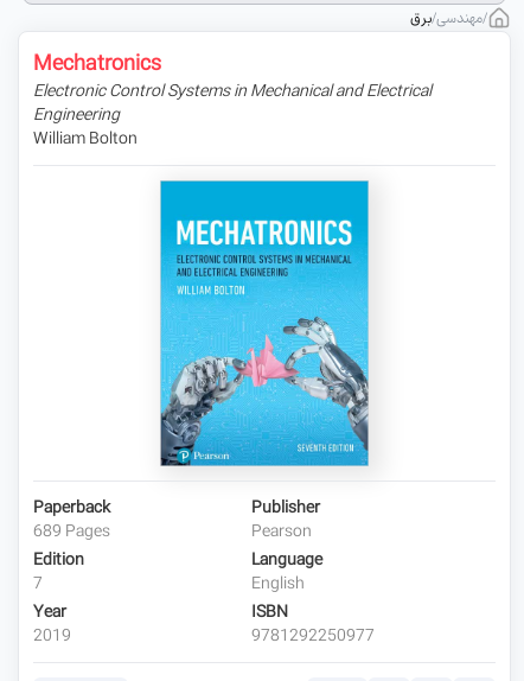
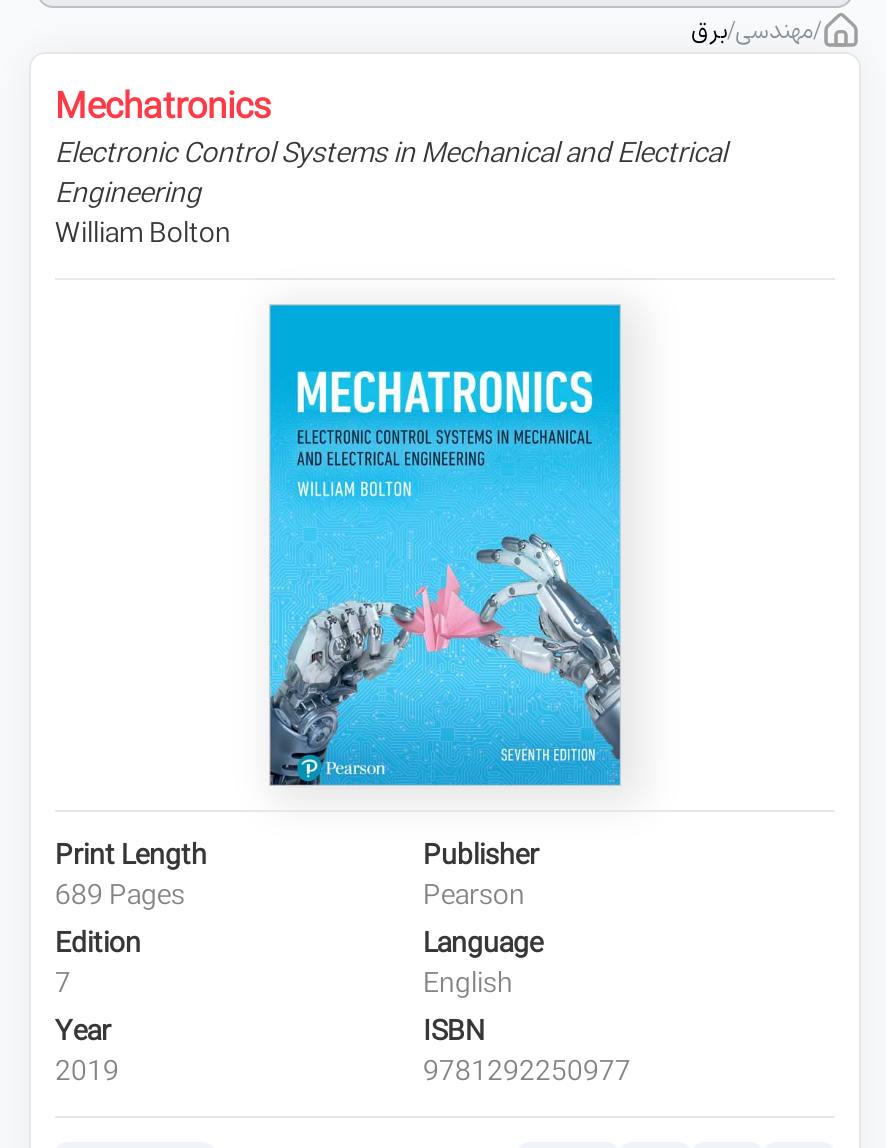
[33,491,110,523] Paperback -> [55,827,207,881] Print Length

